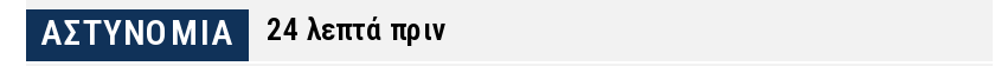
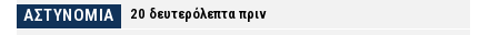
[267,11,449,47] 24 λεπτά πριν -> [129,5,266,22] 20 δευτερόλεπτα πριν

